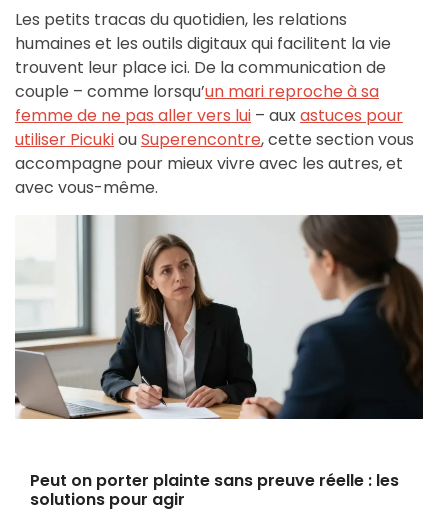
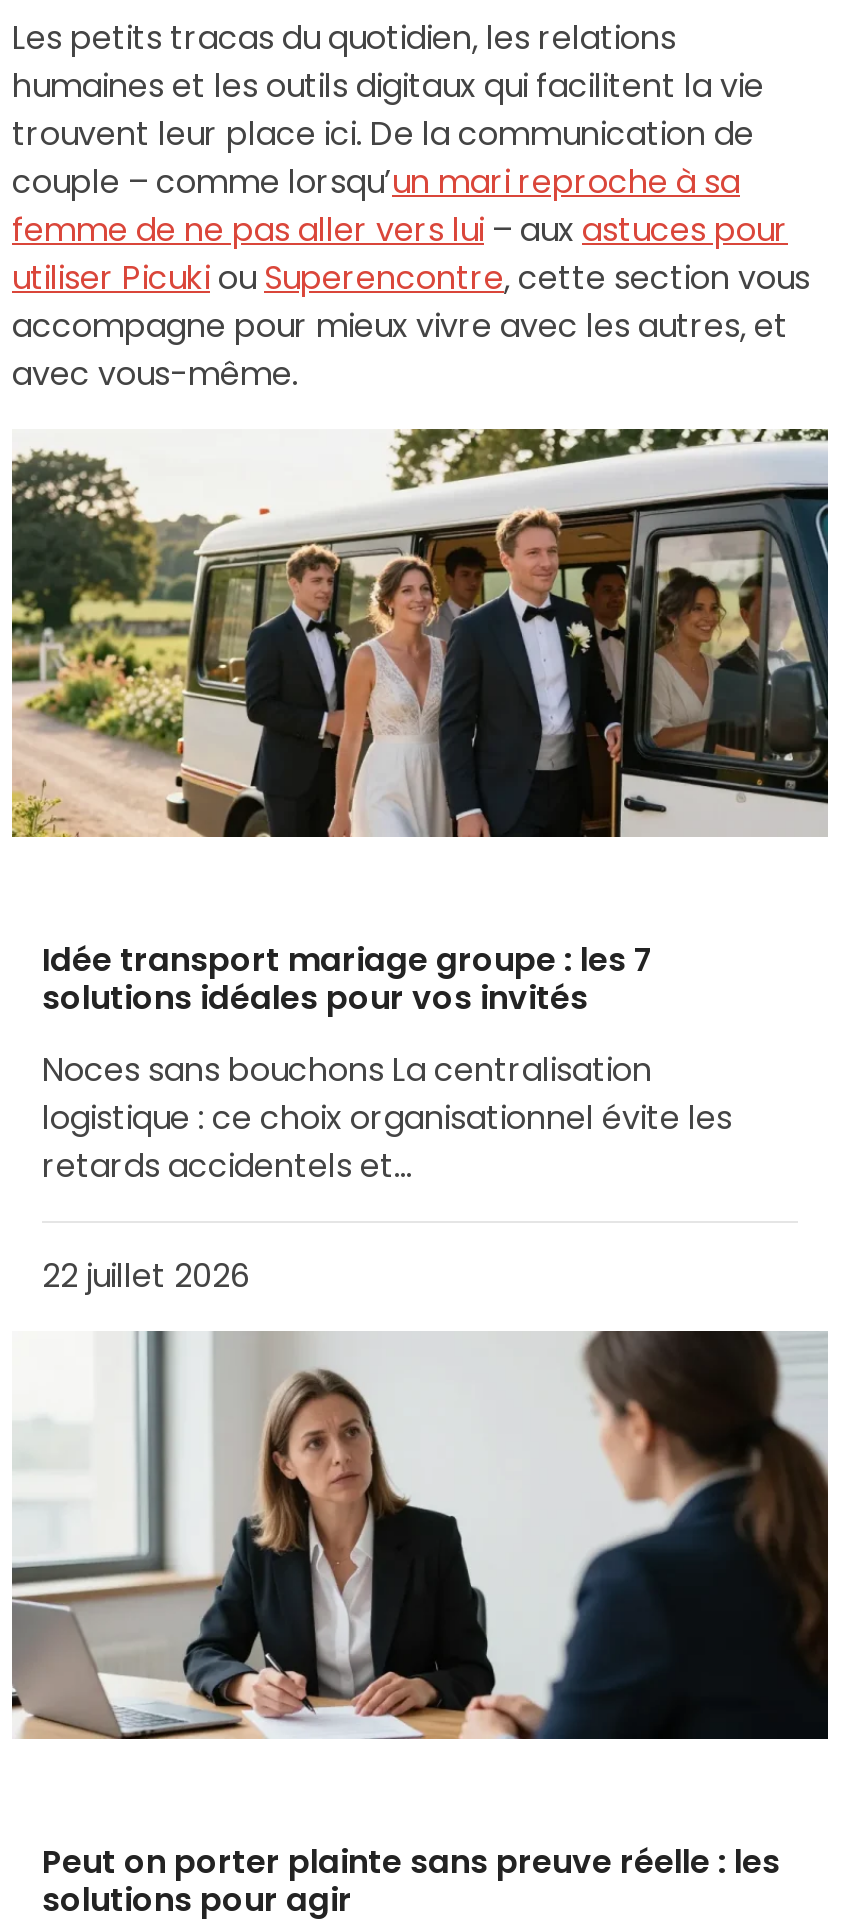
none -> [10,427,830,839] [image]
none -> [42,936,732,1298] Idée transport mariage groupe : les 7 | solutions idéales pour vos invités | Noces sans bouchons La centralisation | logistique : ce choix organisationnel évite les | retards accidentels et… | 22 juillet 2026

